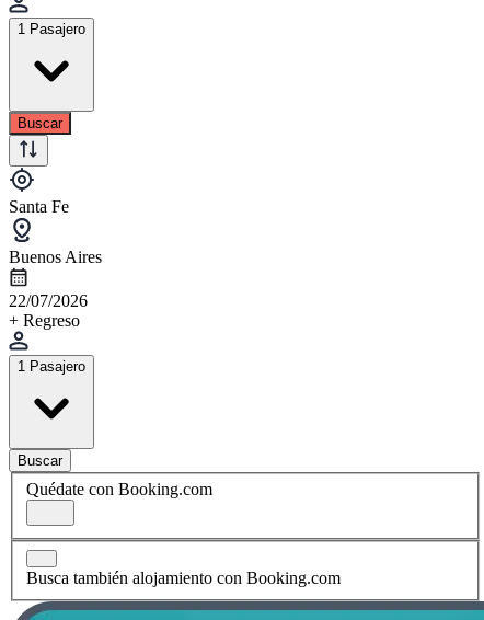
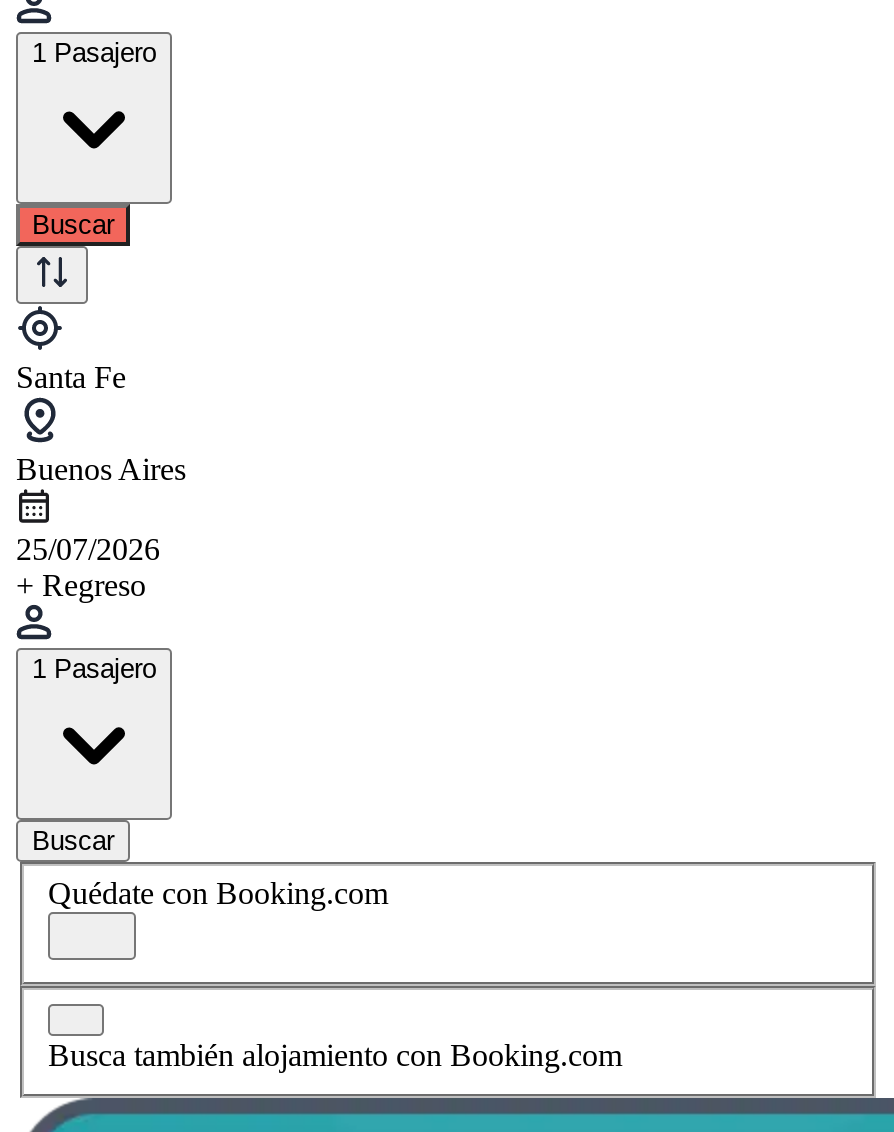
[9,291,88,310] 22/07/2026 -> [16,532,160,566] 25/07/2026

